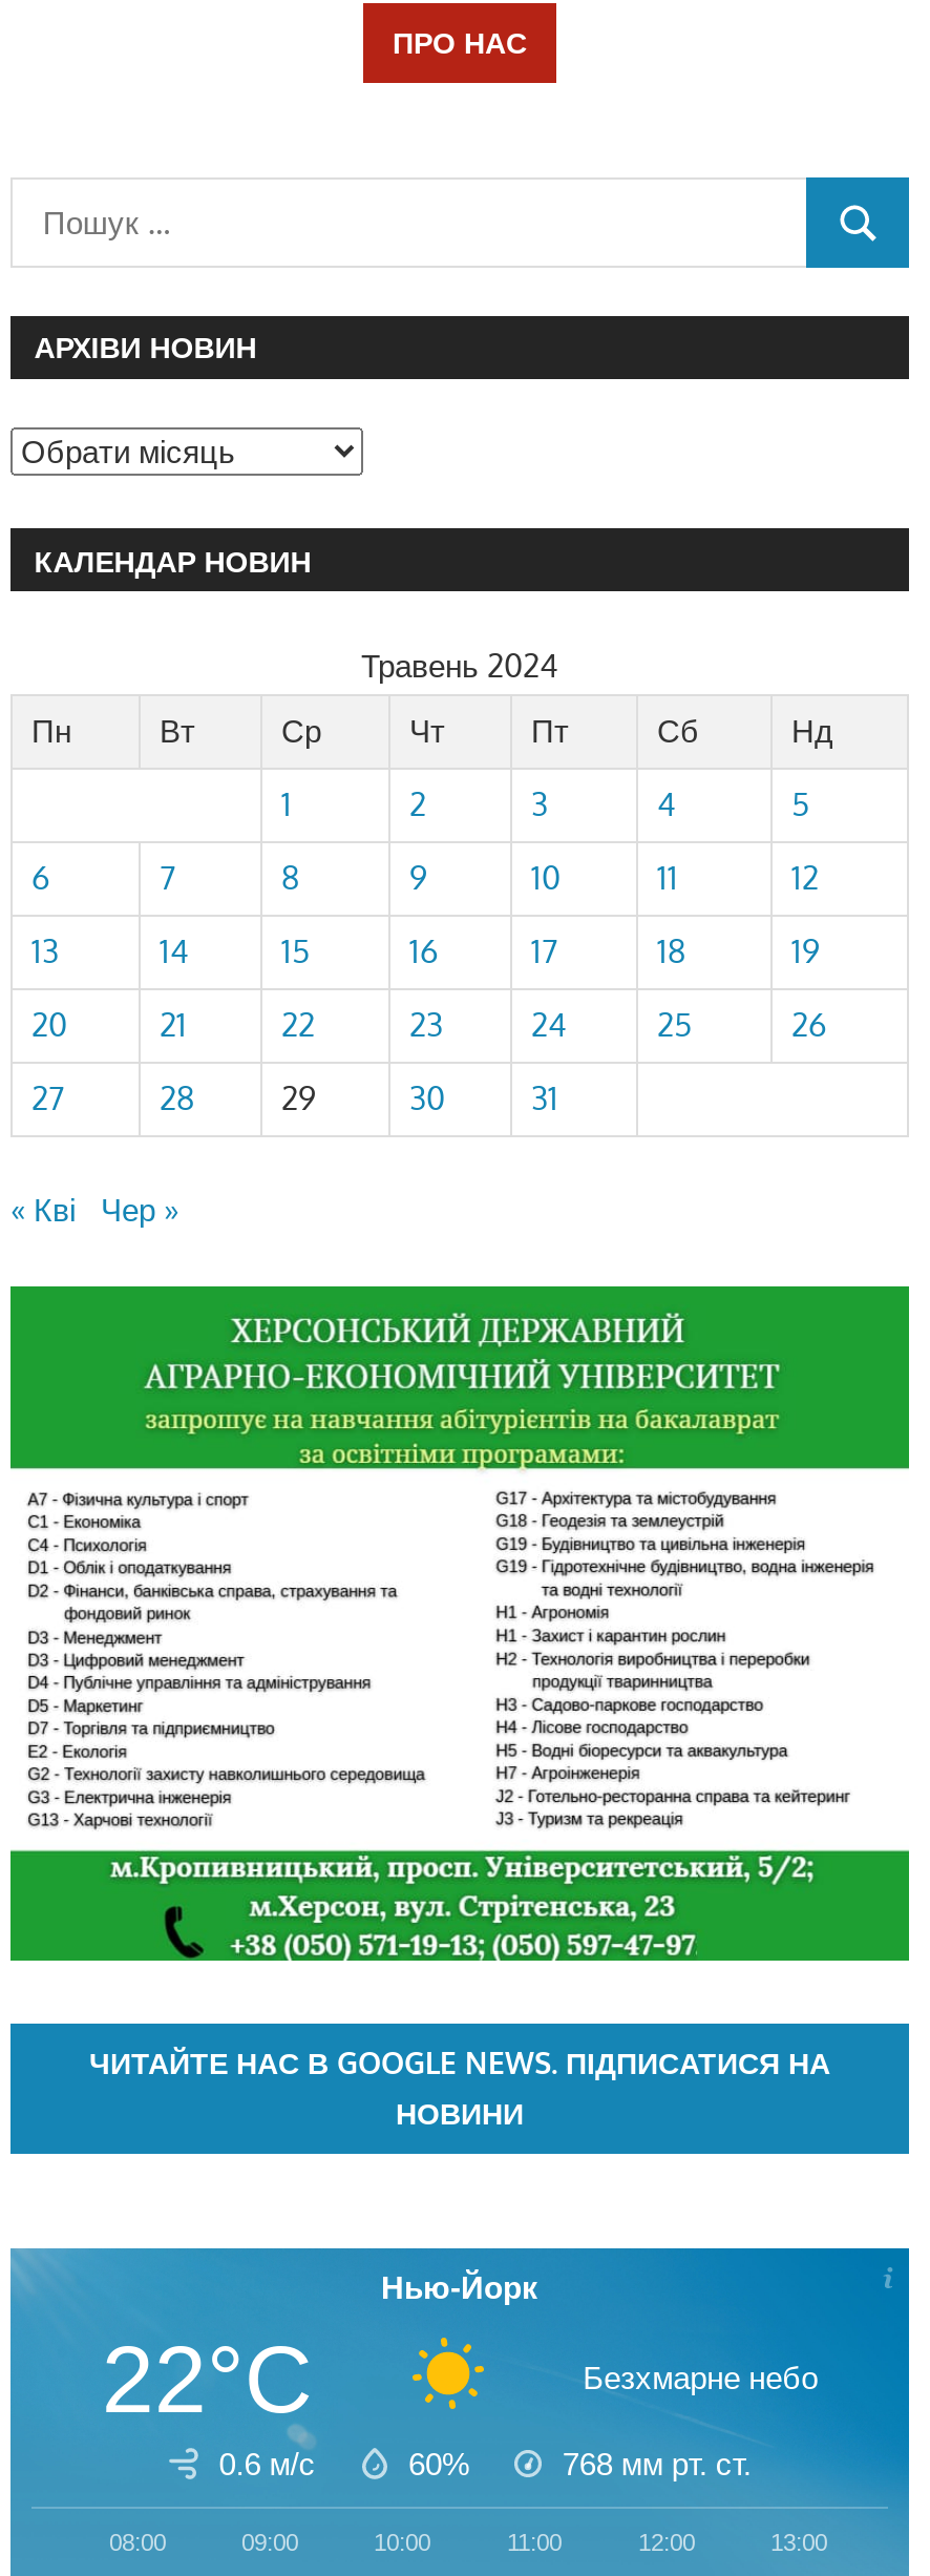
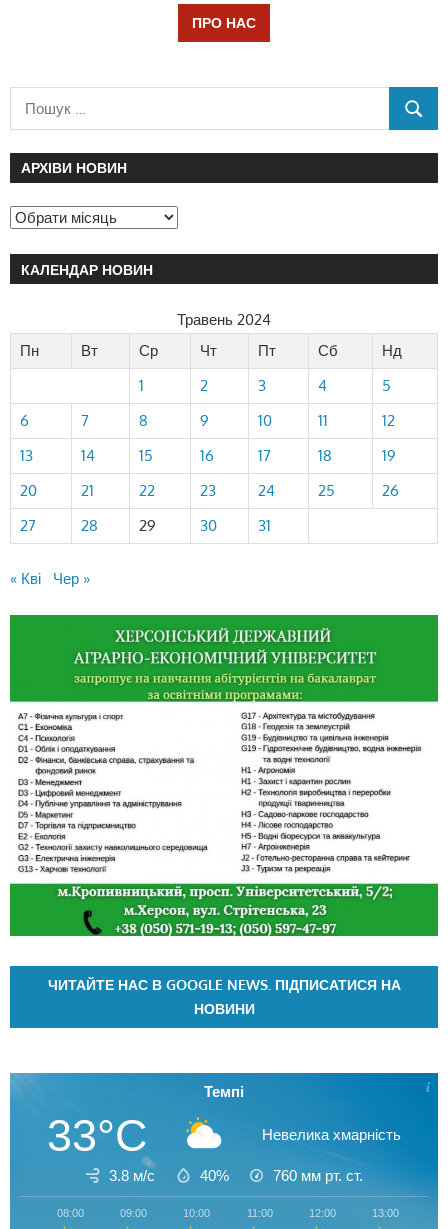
[102,2270,818,2433] [image] | Нью-Йорк | 22°C | Безхмарне небо -> [47,1083,401,1161] [image] | Темпі | 33°C | Невелика хмарність
[219,2446,751,2482] 0.6 м/с | 60% | 768 мм рт. ст. -> [109,1167,363,1184] 3.8 м/с | 40% | 760 мм рт. ст.

